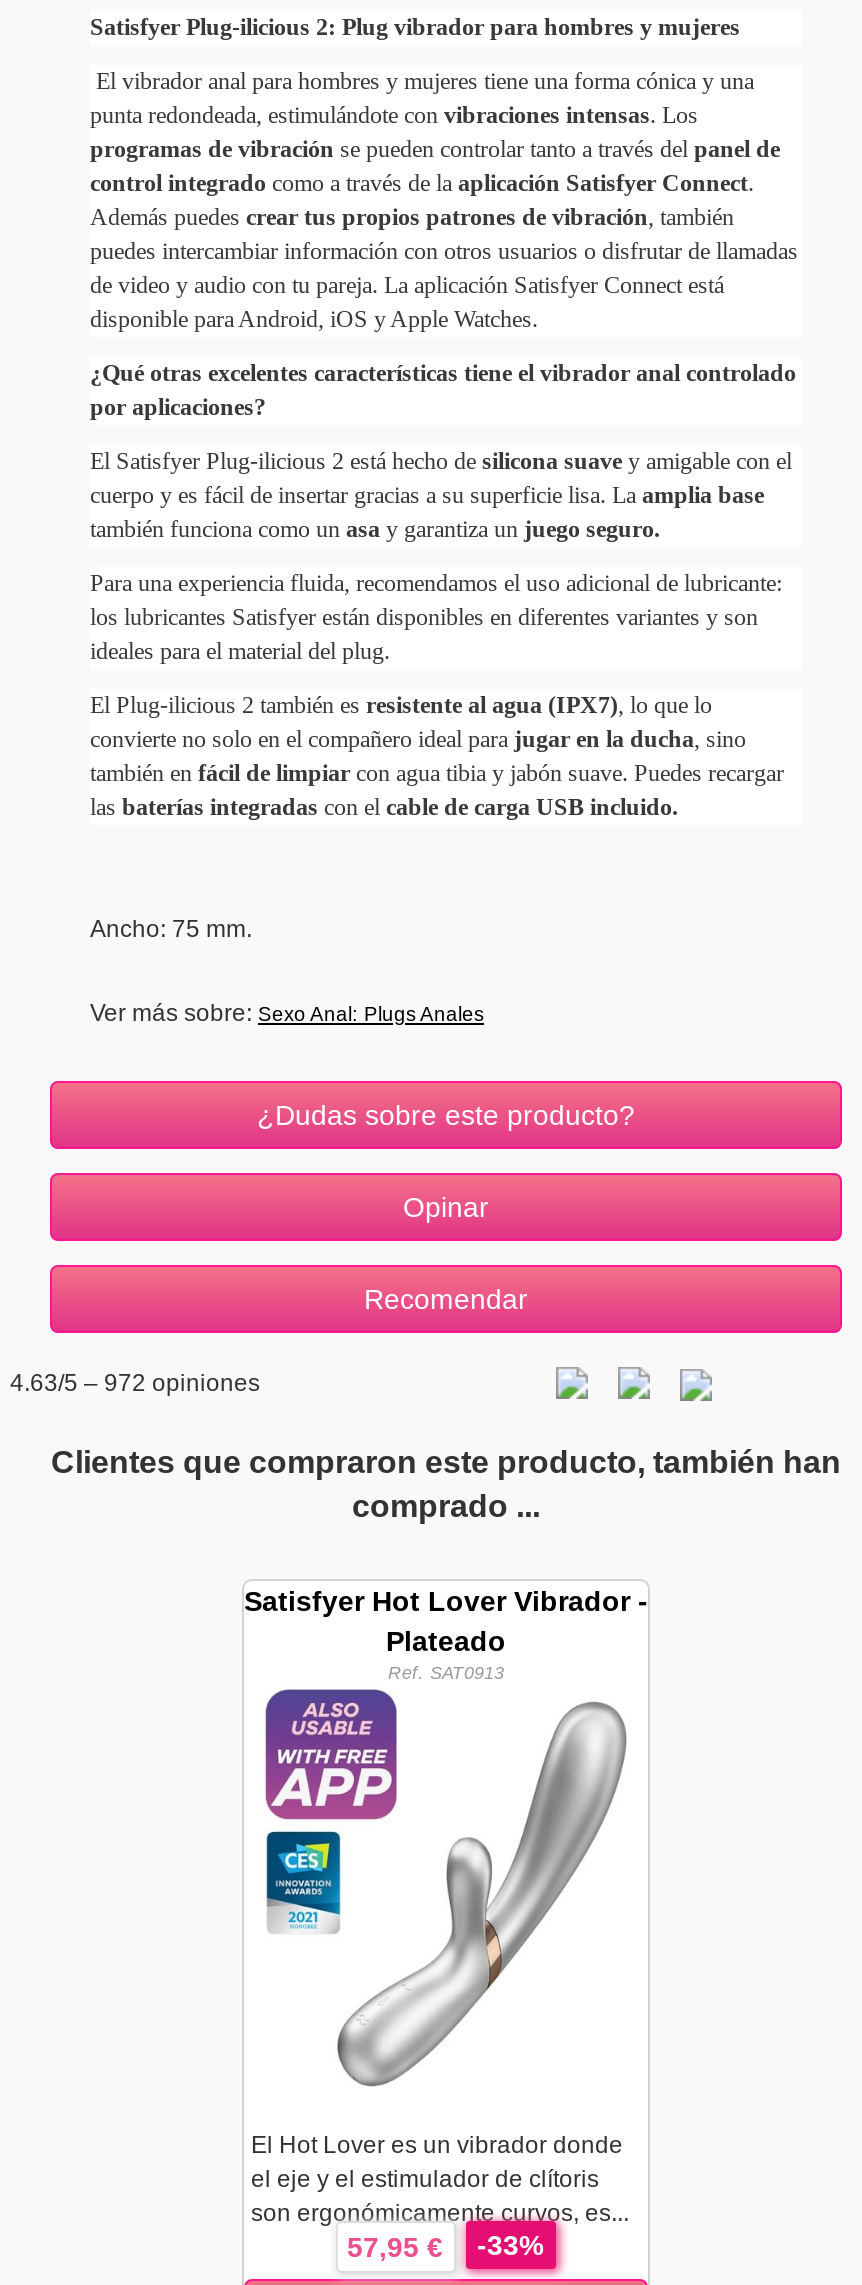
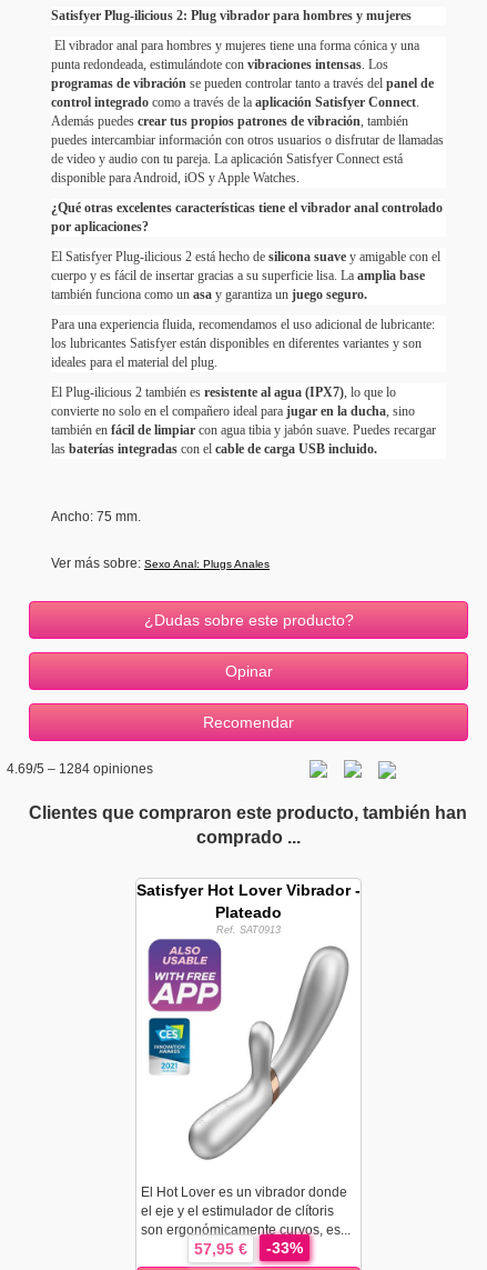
[10,1369,260,1397] 4.63/5 – 972 opiniones -> [7,761,153,777] 4.69/5 – 1284 opiniones

